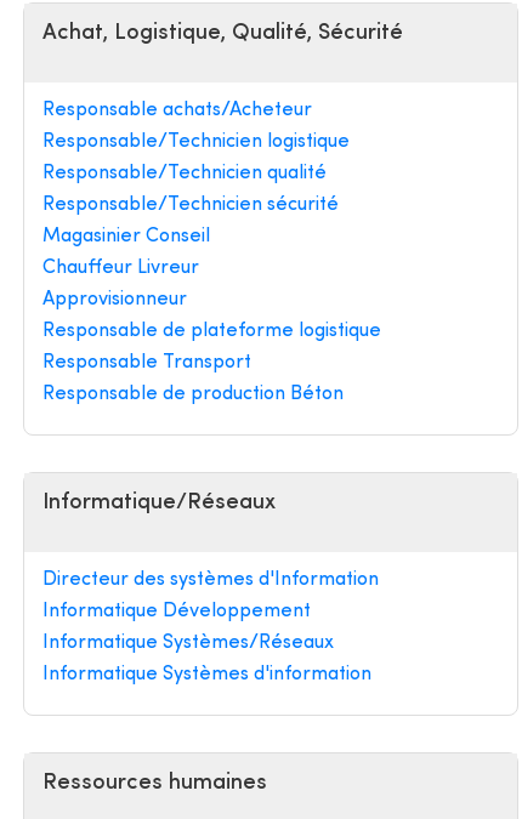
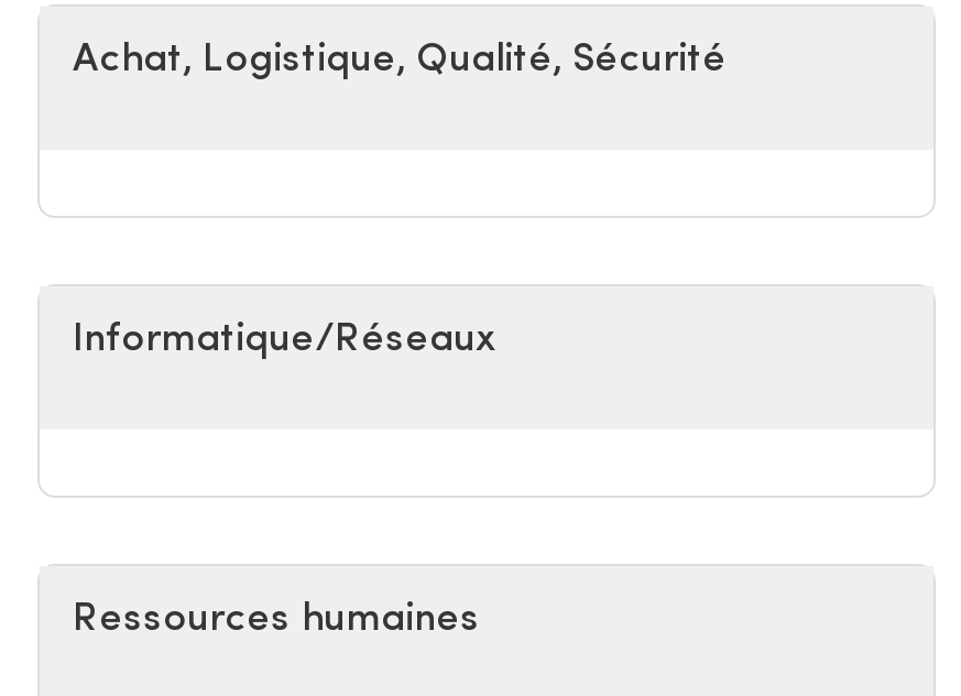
[42,101,381,404] Responsable achats/Acheteur | Responsable/Technicien logistique | Responsable/Technicien qualité | Responsable/Technicien sécurité | Magasinier Conseil | Chauffeur Livreur | Approvisionneur | Responsable de plateforme logistique | Responsable Transport | Responsable de production Béton -> none
[42,570,379,684] Directeur des systèmes d'Information | Informatique Développement | Informatique Systèmes/Réseaux | Informatique Systèmes d'information -> none

